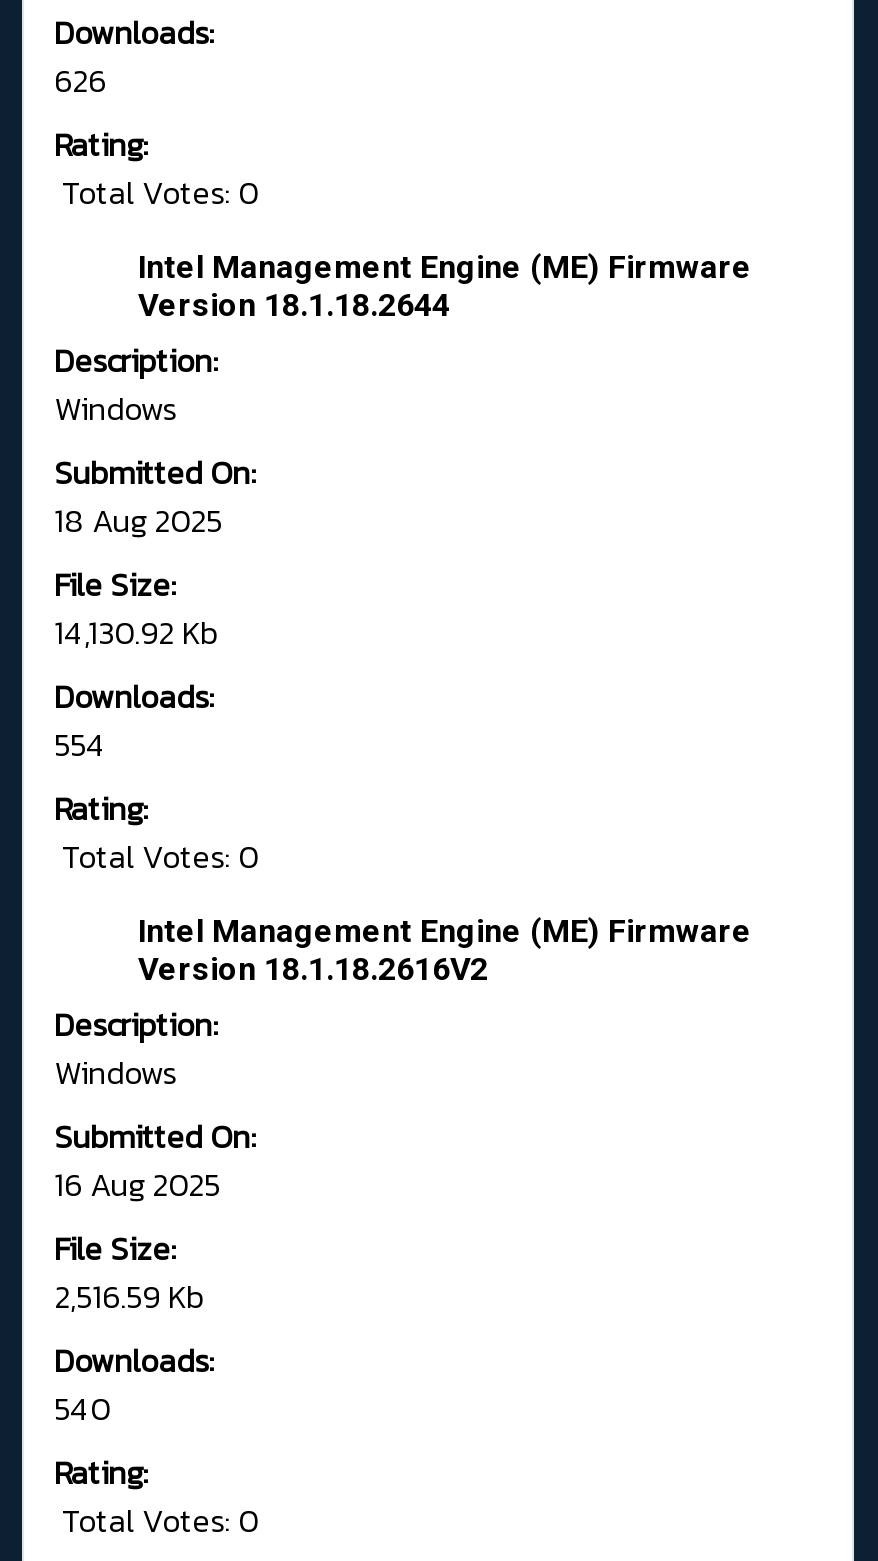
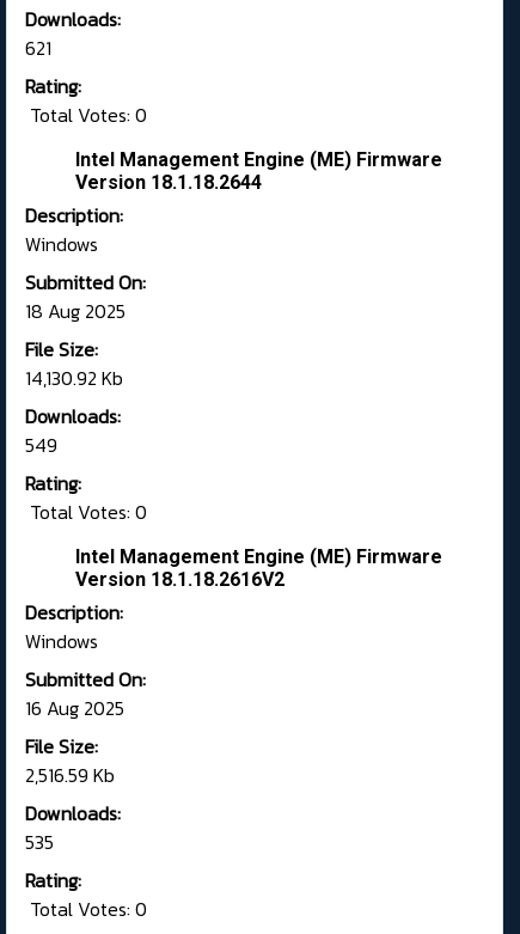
[54,57,106,105] 626 -> [25,34,51,63] 621
[54,721,106,769] 554 -> [25,431,57,460] 549
[54,1385,110,1433] 540 -> [25,828,54,857] 535

